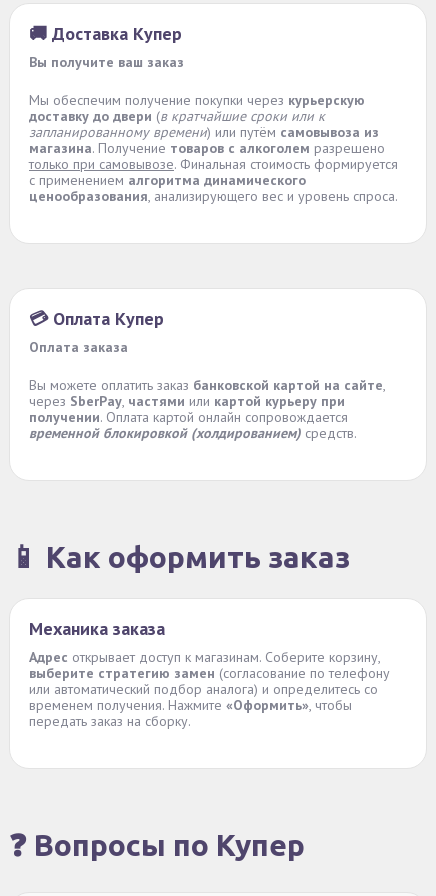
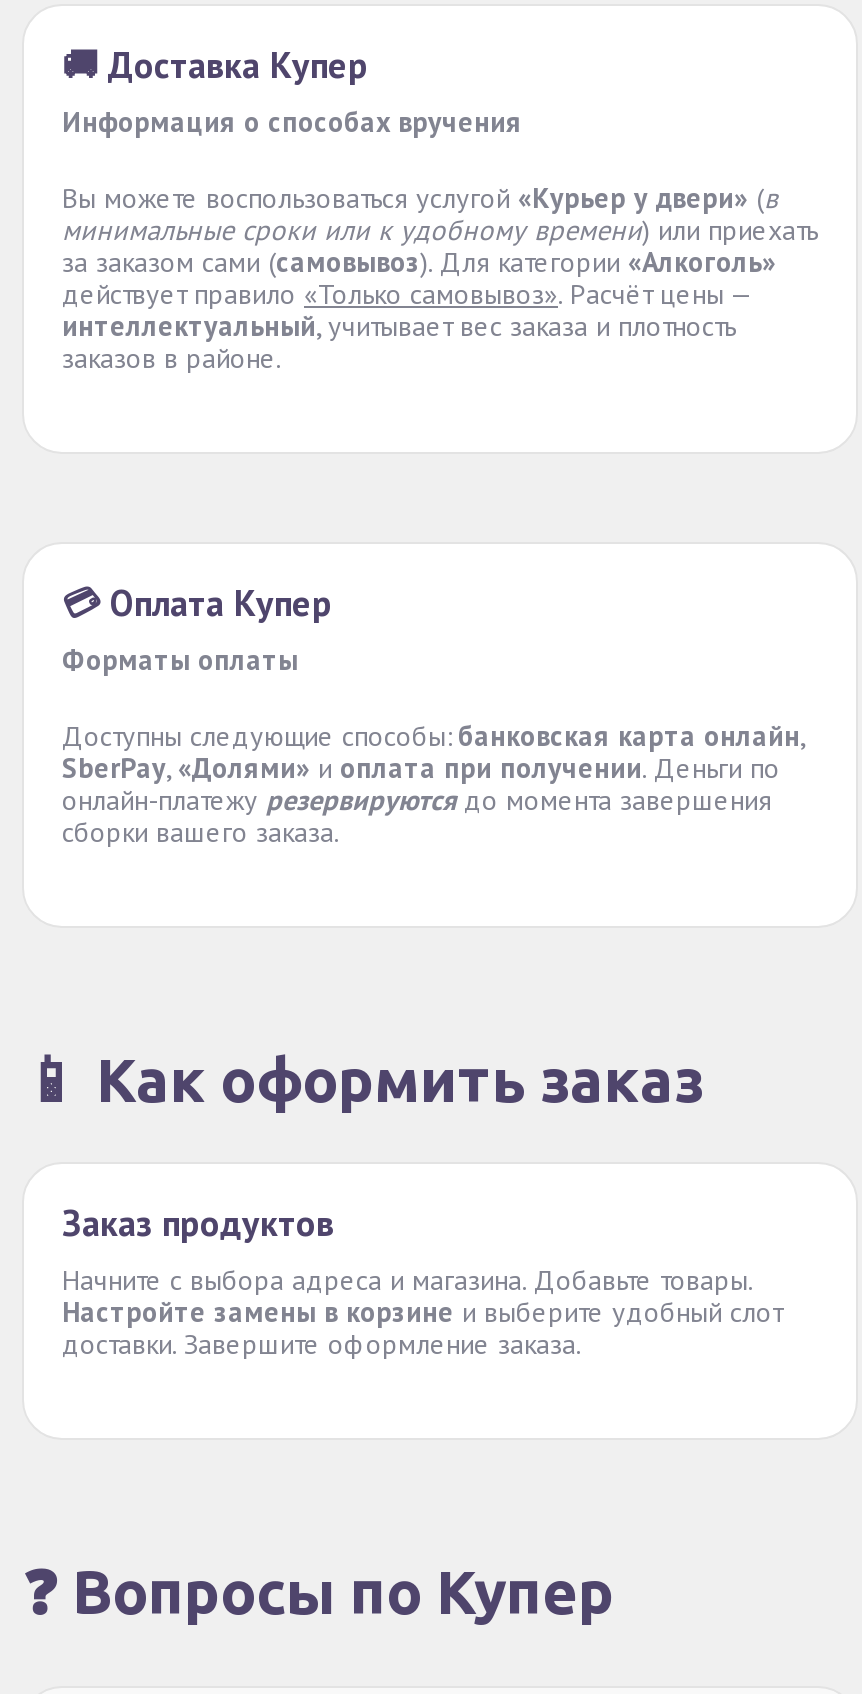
[29,53,184,71] Вы получите ваш заказ -> [62,104,522,140] Информация о способах вручения
[29,91,398,205] Мы обеспечим получение покупки через курьерскую | доставку до двери (в кратчайшие сроки или к | запланированному времени) или путём самовывоза из | магазина. Получение товаров с алкоголем разрешено | только при самовывозе. Финальная стоимость формируется | с применениемалгоритма динамического | ценообразования, анализирующего вес и уровень спроса. -> [62,180,818,376] Вы можете воспользоваться услугой «Курьер у двери» (в | минимальные сроки или к удобному времени) или приехать | за заказом сами (самовывоз). Для категории «Алкоголь» | действует правило «Только самовывоз». Расчёт цены — | интеллектуальный, учитывает вес заказа и плотность | заказов в районе.
[29,338,128,356] Оплата заказа -> [62,642,298,678] Форматы оплаты
[29,376,383,442] Вы можете оплатить заказ банковской картой на сайте | через SberPay, частями или картой курьеру при | получении. Оплата картой онлайн сопровождается | временной блокировкой (холдированием) средств. -> [62,718,800,850] Доступны следующие способы: банковская карта онлайн | SberPay, «Долями» и оплата при получении. Деньги по | онлайн-платежу резервируютсядо момента завершения | сборки вашего заказа.
[29,617,390,730] Механика заказа | Адрес открывает доступ к магазинам. Соберите корзину, | выберите стратегию замен (согласование по телефону | или автоматический подбор аналога) и определитесь со | временем получения. Нажмите «Оформить», чтобы | передать заказ на сборку. -> [62,1200,782,1362] Заказ продуктов | Начните с выбора адреса и магазина. Добавьте товары. | Настройте замены в корзине и выберите удобный слот | доставки. Завершите оформление заказа.

